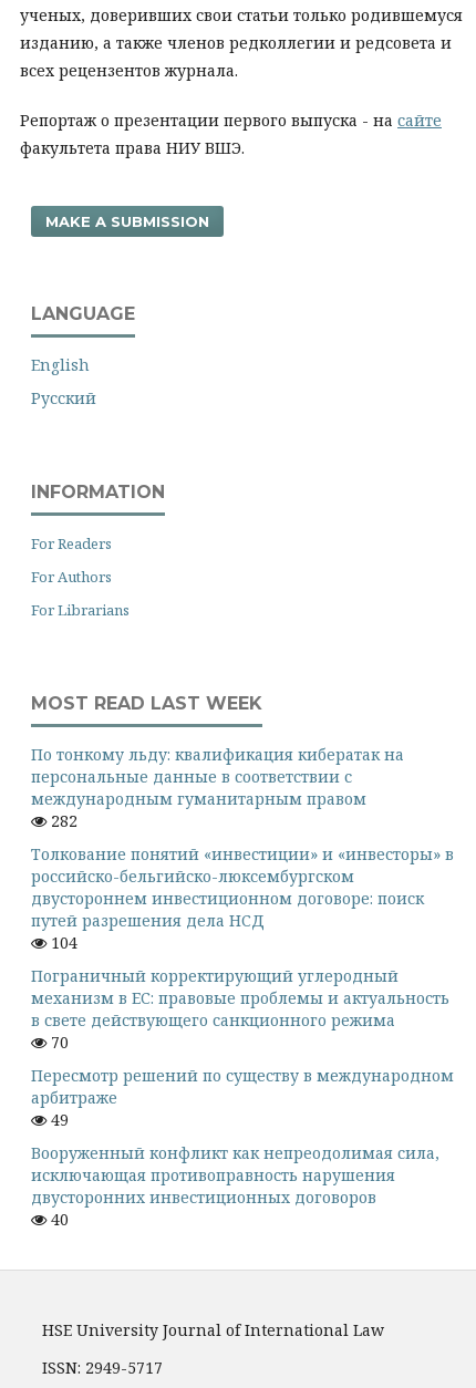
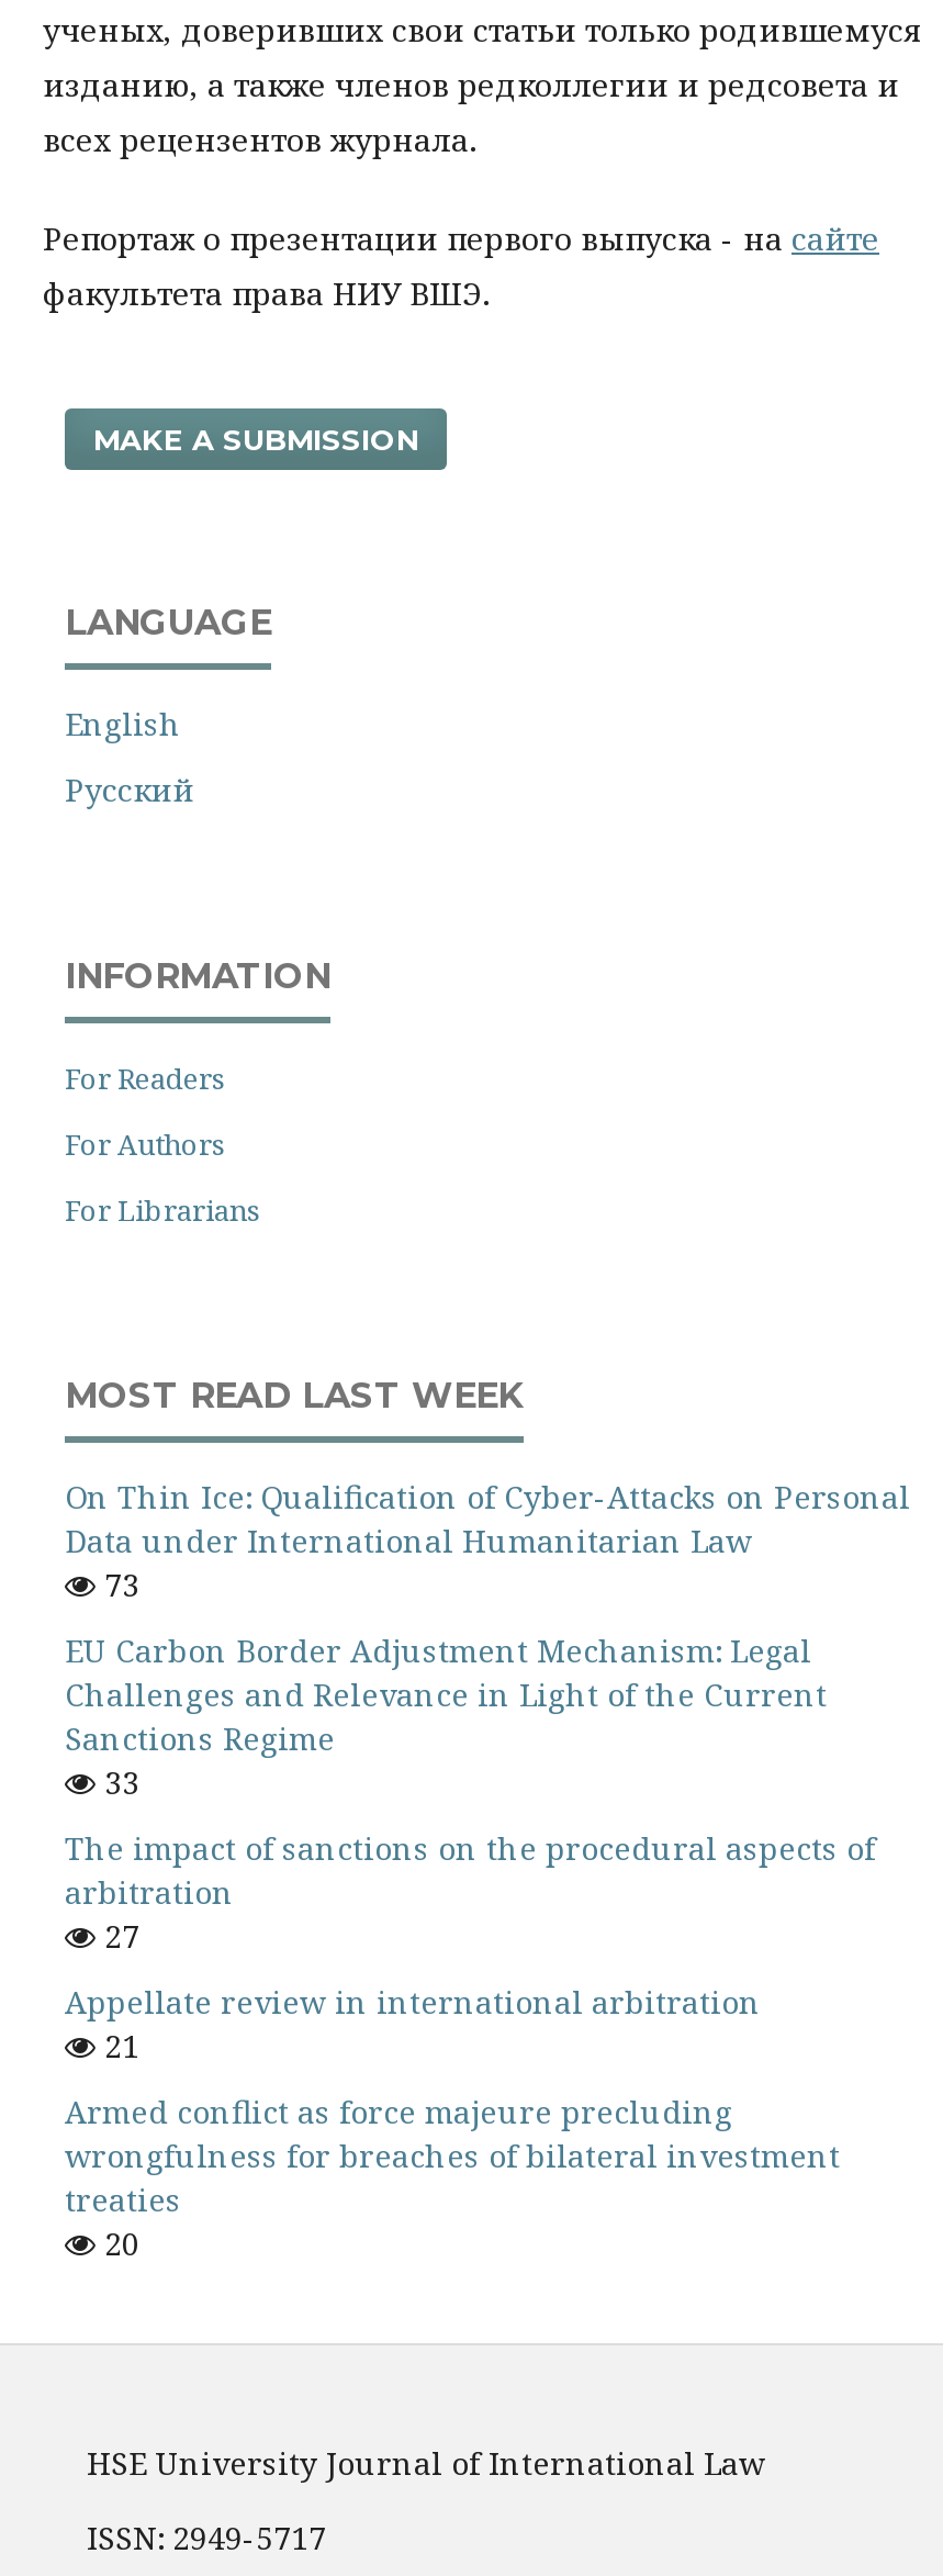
[31,743,404,831] По тонкому льду: квалификация кибератак на | персональные данные в соответствии с | международным гуманитарным правом | 282 -> [65,1475,910,1604] On Thin Ice: Qualification of Cyber-Attacks on Personal | Data under International Humanitarian Law | 73
[31,843,454,953] Толкование понятий «инвестиции» и «инвесторы» в | российско-бельгийско-люксембургском | двустороннем инвестиционном договоре: поиск | путей разрешения дела НСД | 104 -> [65,1629,827,1802] EU Carbon Border Adjustment Mechanism: Legal | Challenges and Relevance in Light of the Current | Sanctions Regime | 33
[31,965,449,1052] Пограничный корректирующий углеродный | механизм в ЕС: правовые проблемы и актуальность | в свете действующего санкционного режима | 70 -> [65,1826,875,1956] The impact of sanctions on the procedural aspects of | arbitration | 27
[31,1064,454,1130] Пересмотр решений по существу в международном | арбитраже | 49 -> [65,1980,761,2066] Appellate review in international arbitration | 21
[31,1142,439,1229] Вооруженный конфликт как непреодолимая сила, | исключающая противоправность нарушения | двусторонних инвестиционных договоров | 40 -> [65,2090,840,2263] Armed conflict as force majeure precluding | wrongfulness for breaches of bilateral investment | treaties | 20

